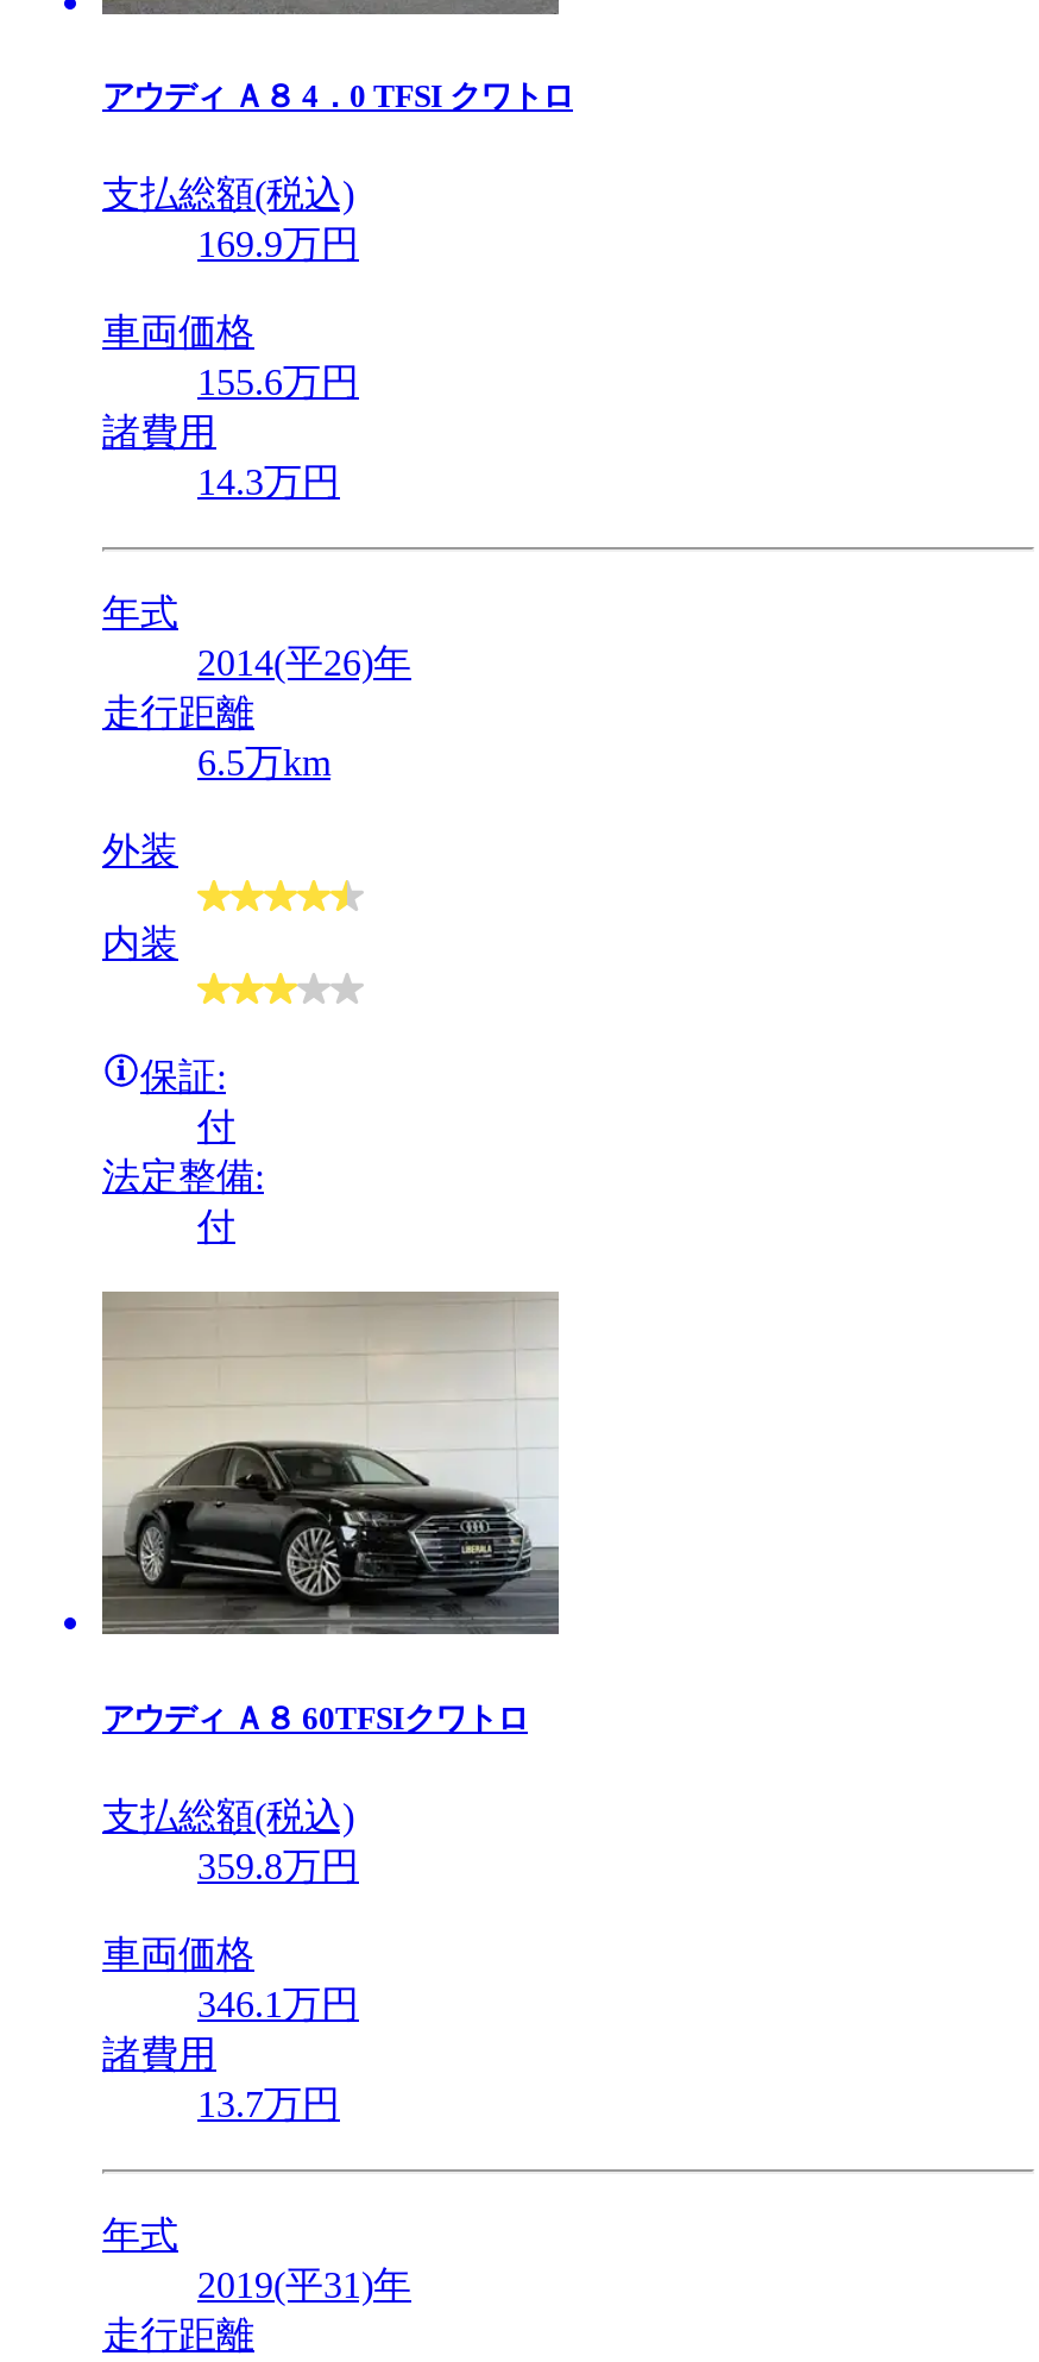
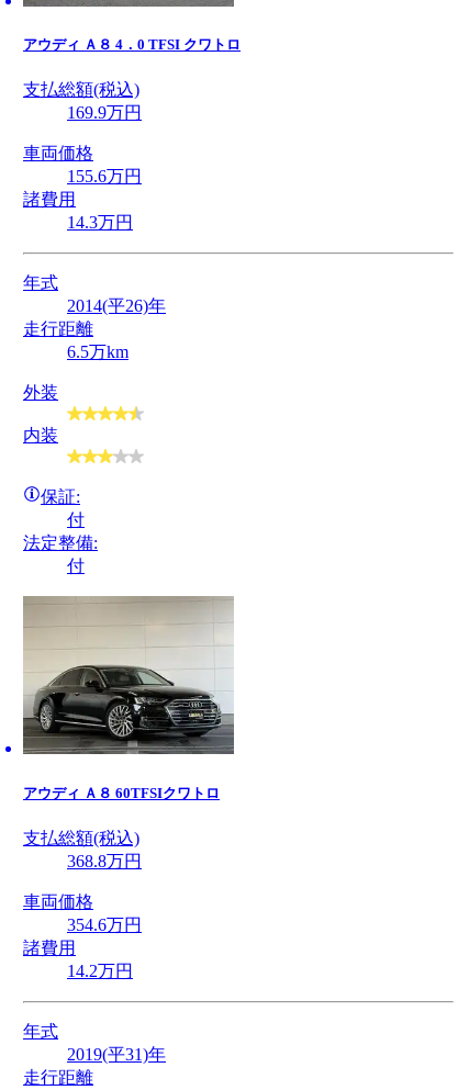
[197,1845,359,1886] 359.8万円 -> [67,852,142,870] 368.8万円
[197,1983,359,2024] 346.1万円 -> [67,915,142,934] 354.6万円
[197,2083,340,2124] 13.7万円 -> [67,961,133,980] 14.2万円

